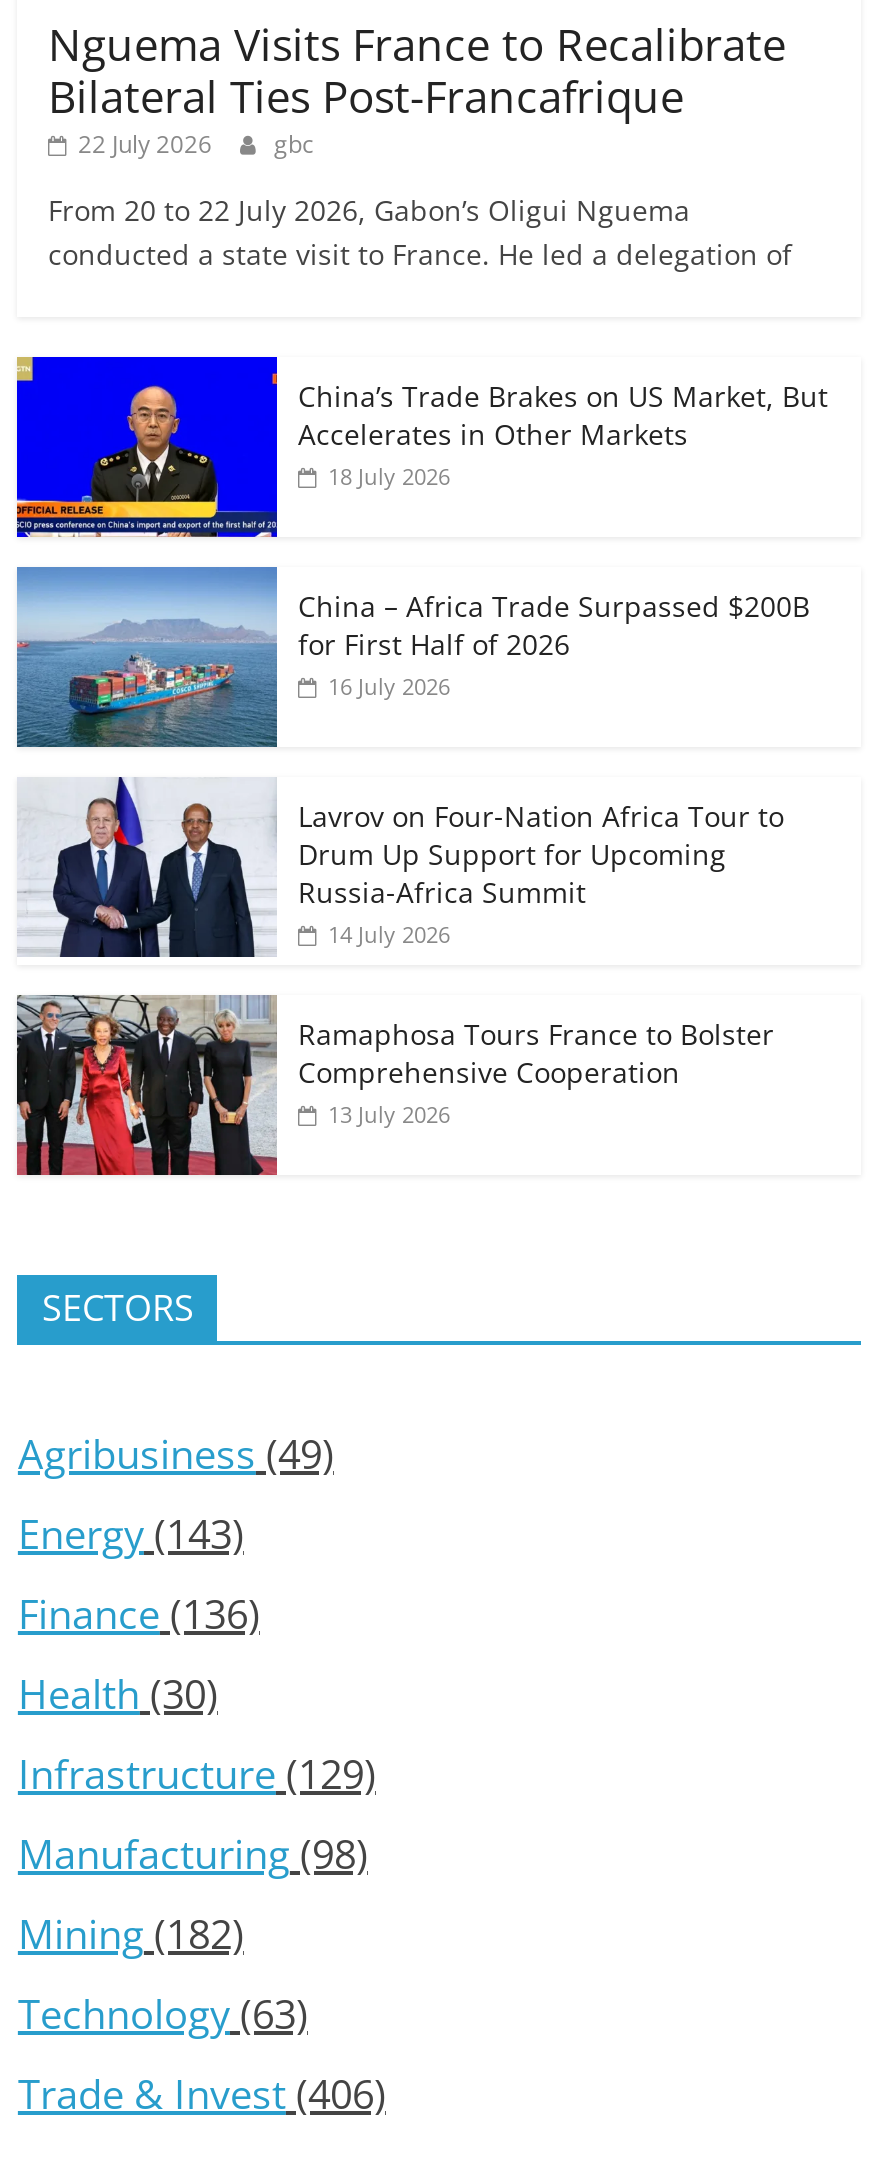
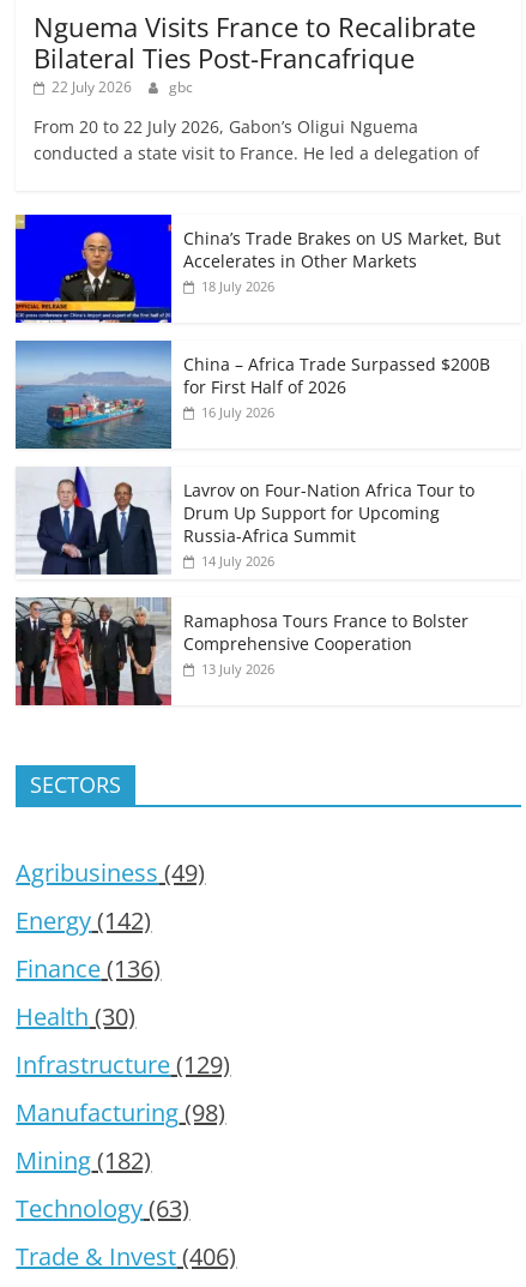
[18,1507,244,1561] Energy (143) -> [16,904,151,937] Energy (142)

